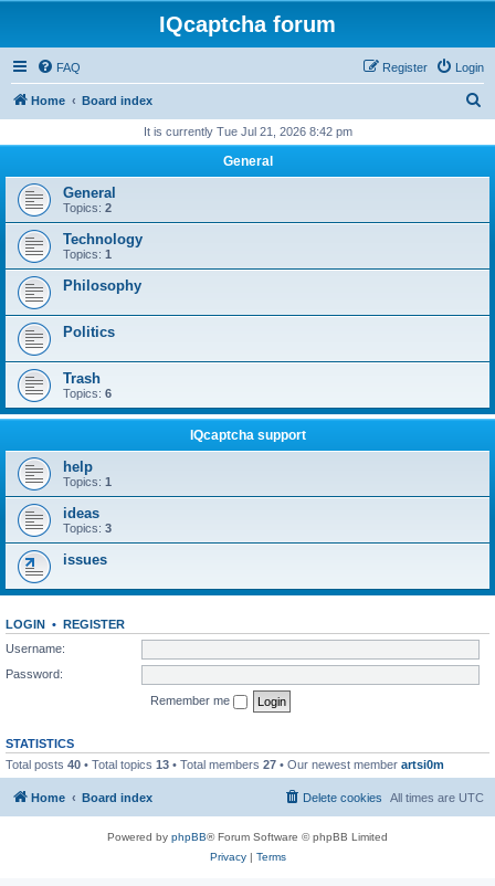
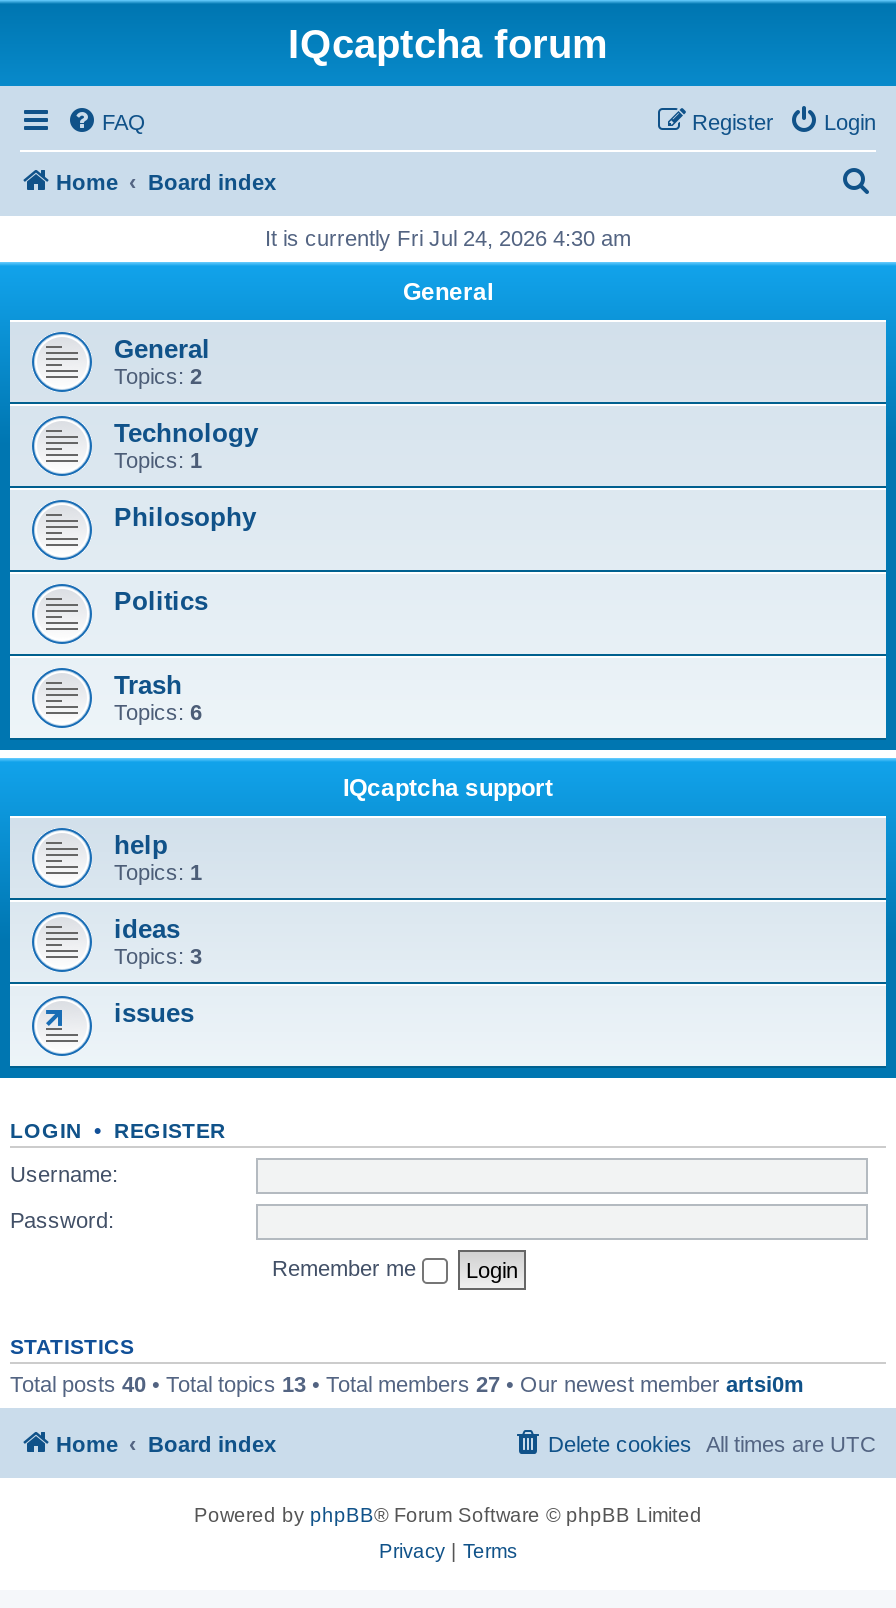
[143,125,352,138] It is currently Tue Jul 21, 2026 8:42 pm -> [265,226,631,250] It is currently Fri Jul 24, 2026 4:30 am

